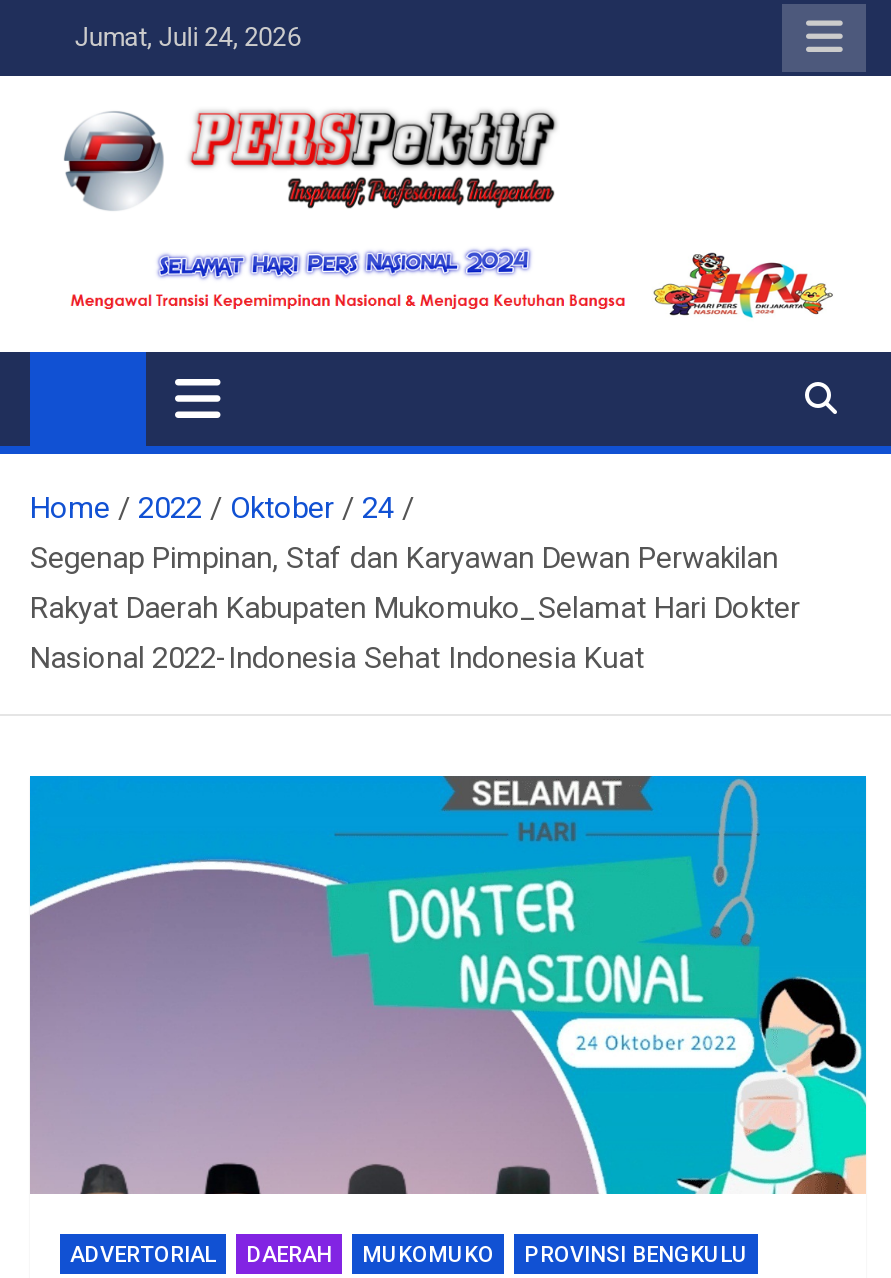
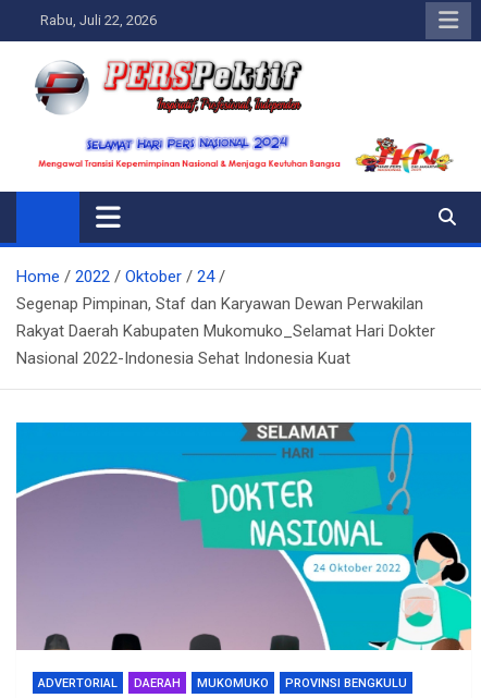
[62,22,300,52] Jumat, Juli 24, 2026 -> [34,12,157,28] Rabu, Juli 22, 2026

